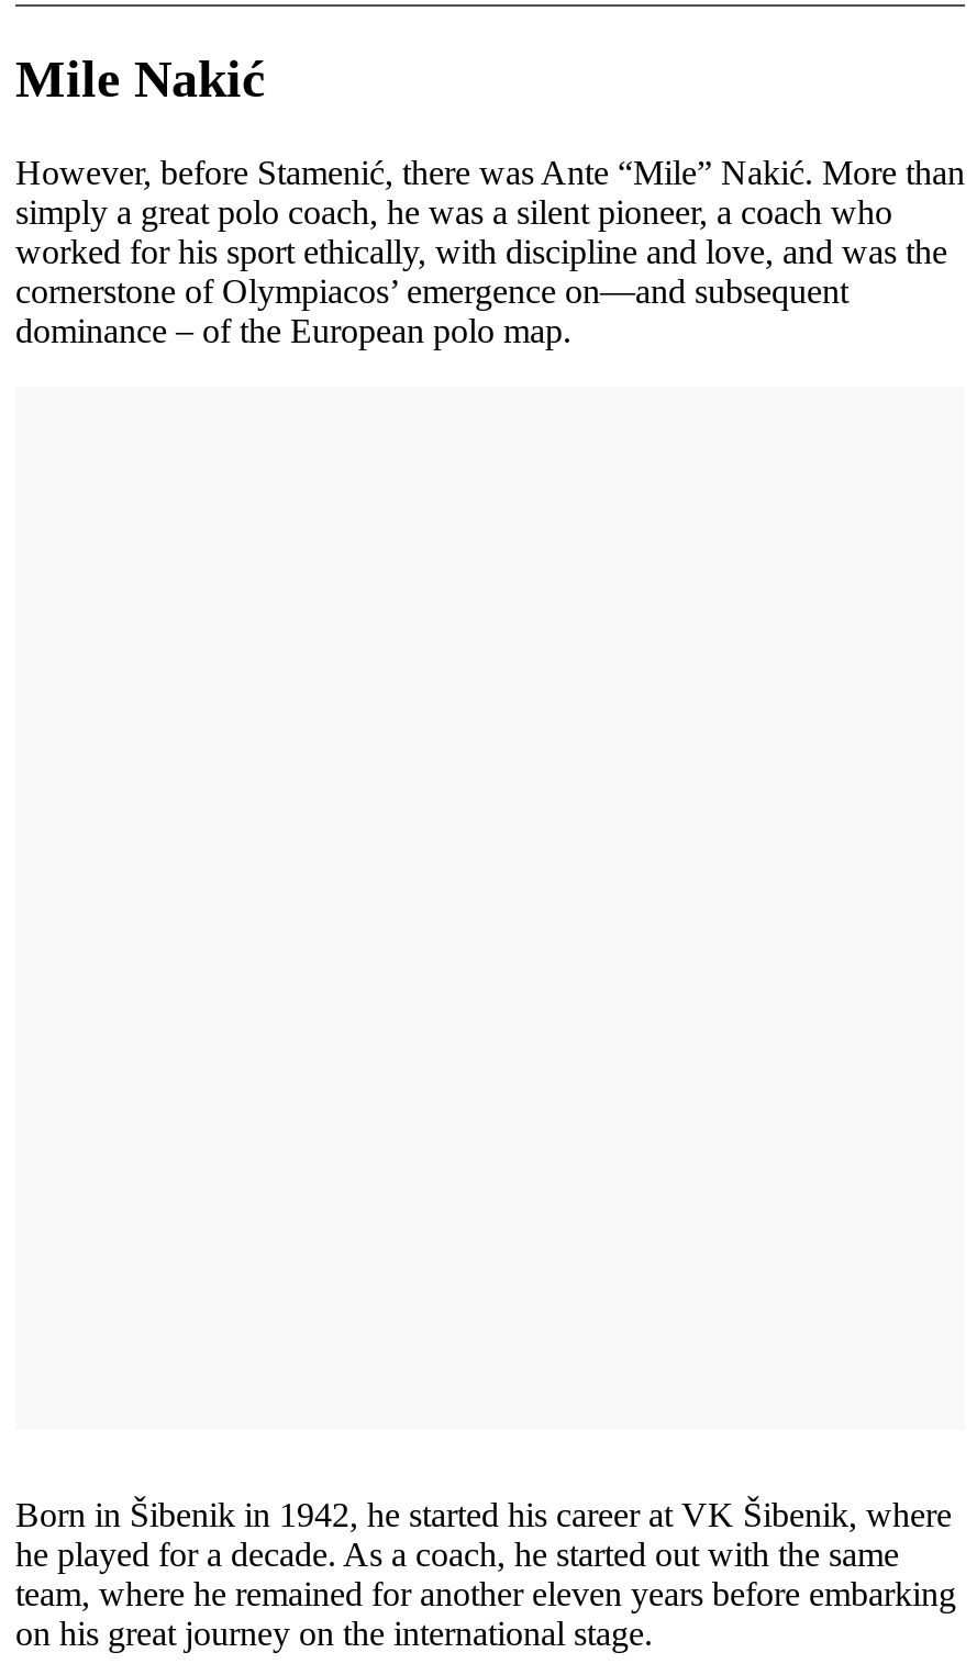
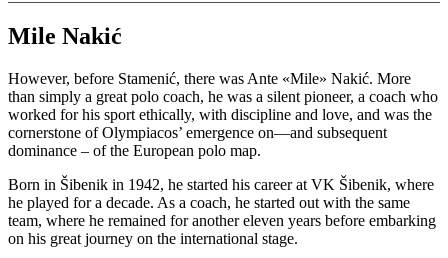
[15,153,965,230] However, before Stamenić, there was Ante “Mile” Nakić. More than | simply a great polo coach, he was a silent pioneer, a coach who -> [8,70,438,105] However, before Stamenić, there was Ante «Mile» Nakić. More | than simply a great polo coach, he was a silent pioneer, a coach who

